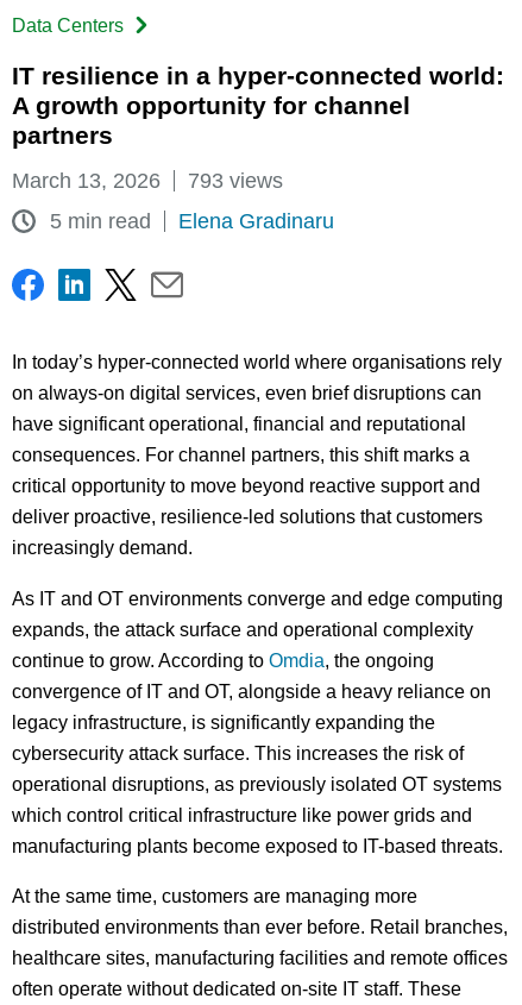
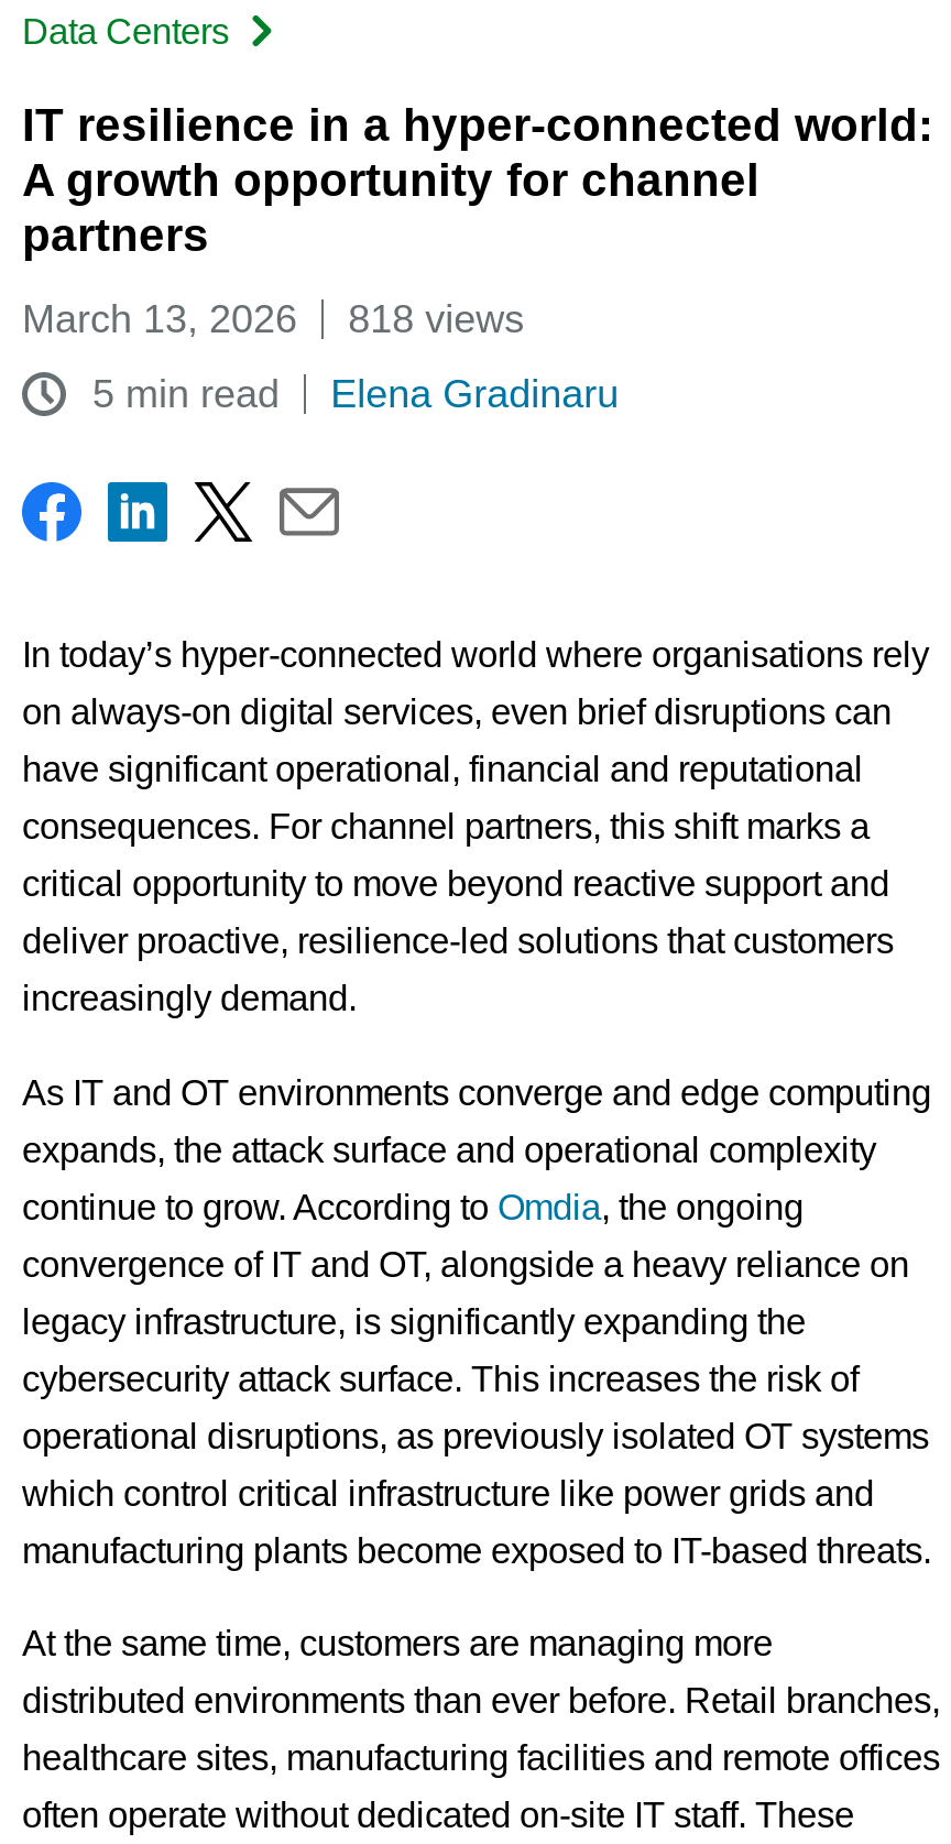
[12,168,283,193] March 13, 2026 793 views -> [22,295,524,341] March 13, 2026 818 views

